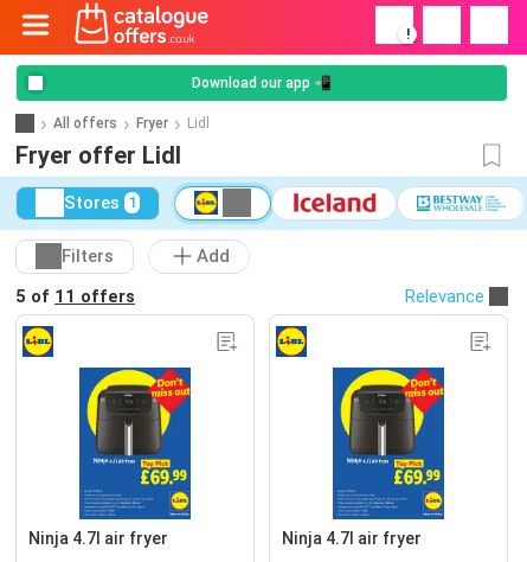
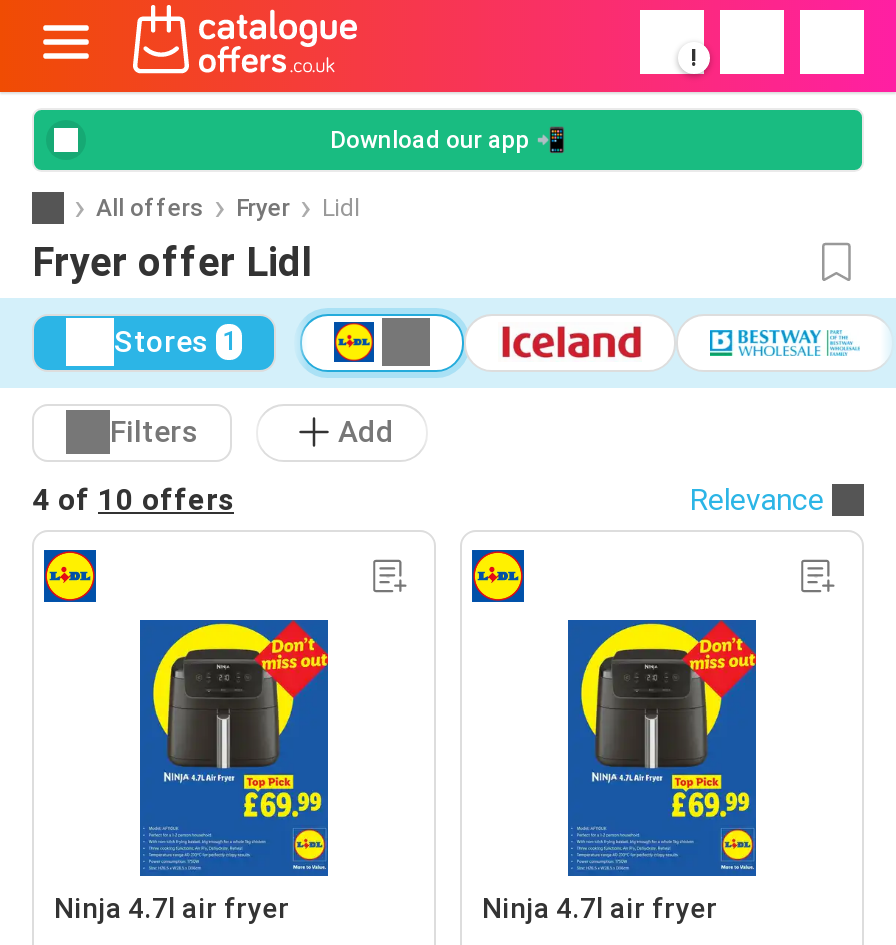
[15,285,135,307] 5 of 11 offers -> [32,481,234,517] 4 of 10 offers

